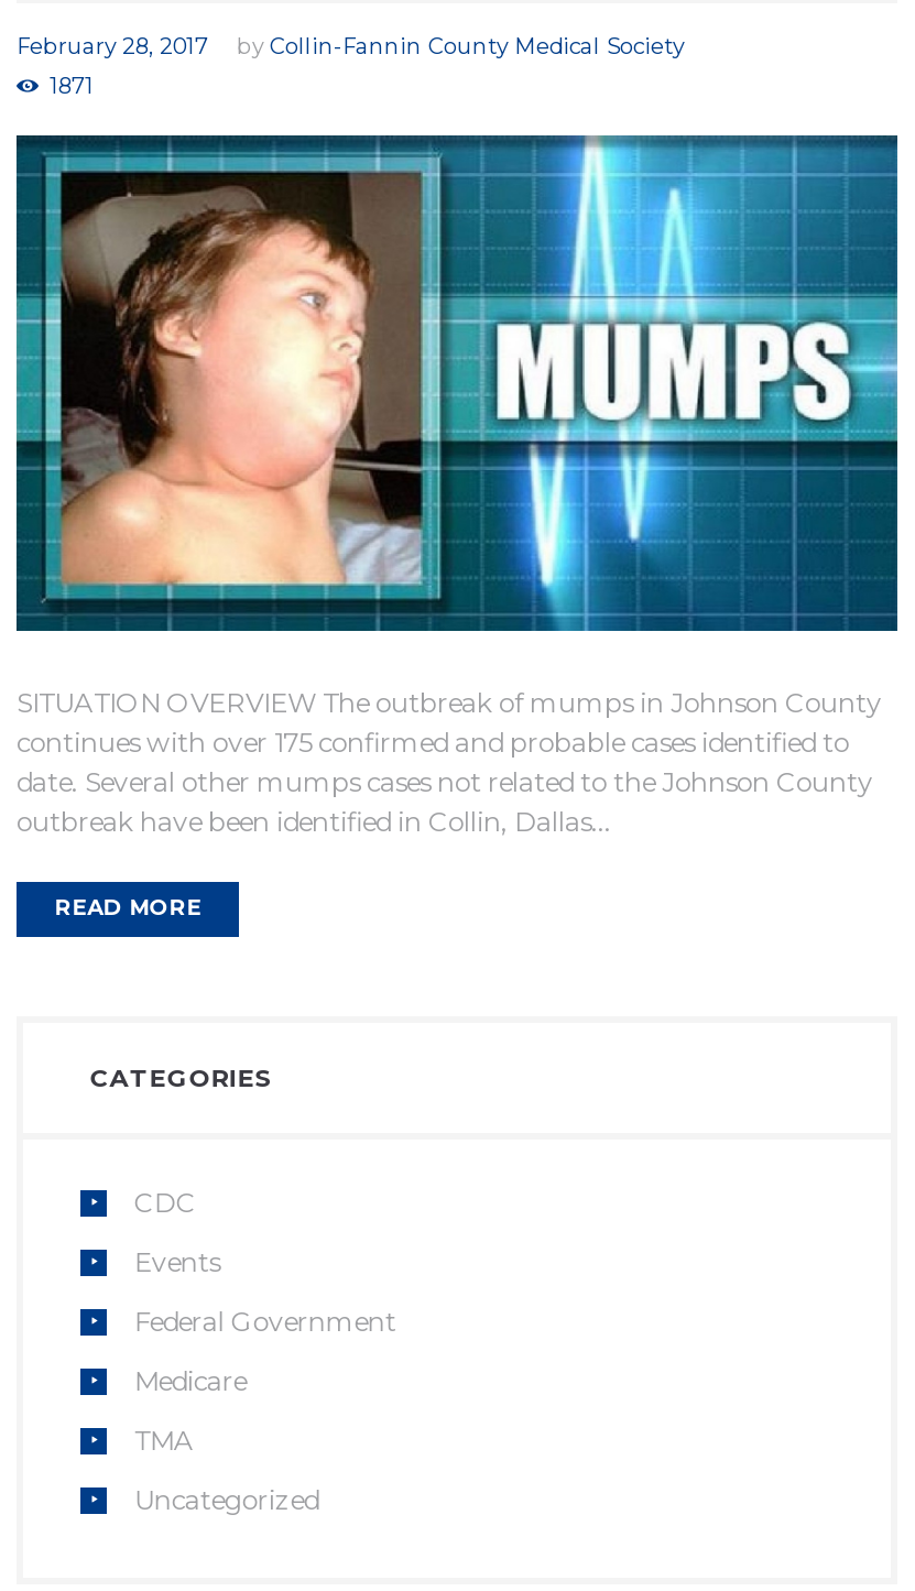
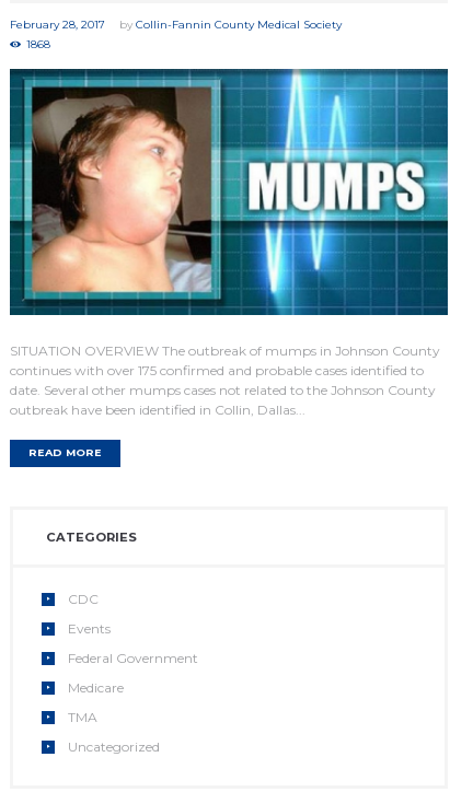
[50,71,94,100] 1871 -> [26,37,50,51] 1868

